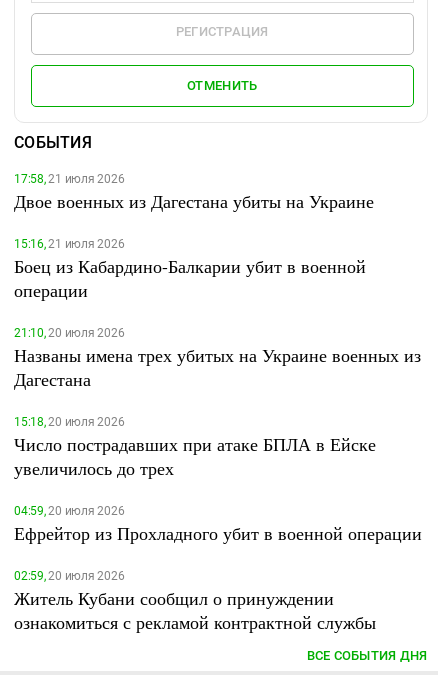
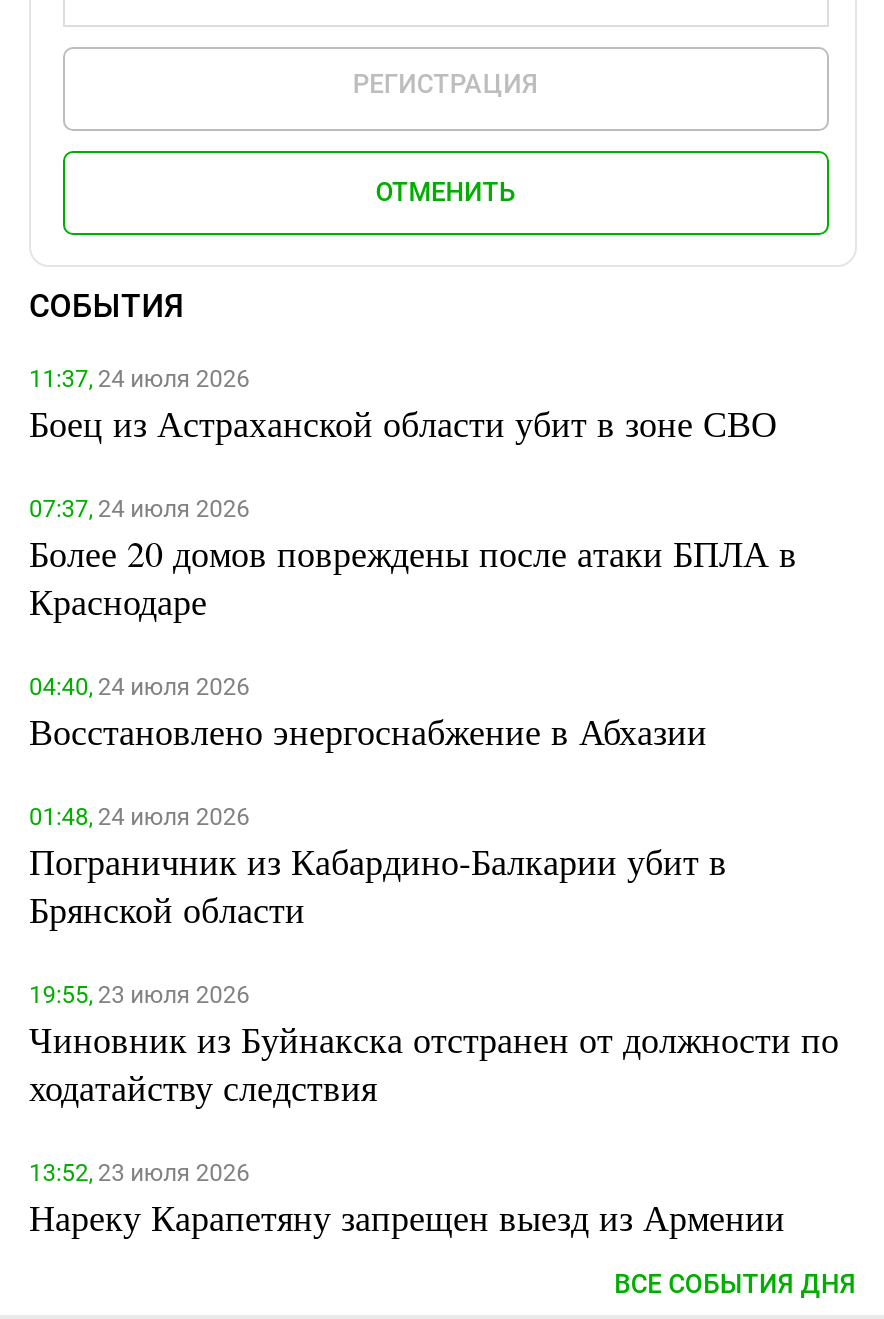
[14,172,374,213] 17:58, 21 июля 2026 | Двое военных из Дагестана убиты на Украине -> [29,364,777,446] 11:37, 24 июля 2026 | Боец из Астраханской области убит в зоне СВО
[14,237,366,302] 15:16, 21 июля 2026 | Боец из Кабардино-Балкарии убит в военной | операции -> [29,494,797,624] 07:37, 24 июля 2026 | Более 20 домов повреждены после атаки БПЛА в | Краснодаре
[14,326,421,391] 21:10, 20 июля 2026 | Названы имена трех убитых на Украине военных из | Дагестана -> [29,672,707,754] 04:40, 24 июля 2026 | Восстановлено энергоснабжение в Абхазии
[14,415,376,480] 15:18, 20 июля 2026 | Число пострадавших при атаке БПЛА в Ейске | увеличилось до трех -> [29,802,727,932] 01:48, 24 июля 2026 | Пограничник из Кабардино-Балкарии убит в | Брянской области
[14,504,422,545] 04:59, 20 июля 2026 | Ефрейтор из Прохладного убит в военной операции -> [29,980,839,1110] 19:55, 23 июля 2026 | Чиновник из Буйнакска отстранен от должности по | ходатайству следствия
[14,569,376,634] 02:59, 20 июля 2026 | Житель Кубани сообщил о принуждении | ознакомиться с рекламой контрактной службы -> [29,1158,785,1240] 13:52, 23 июля 2026 | Нареку Карапетяну запрещен выезд из Армении

